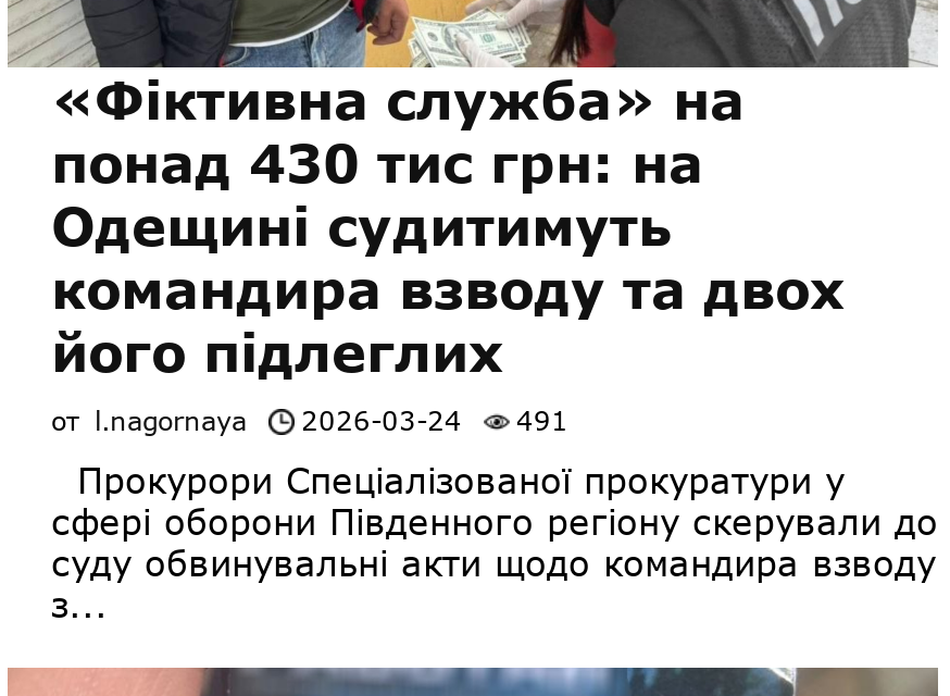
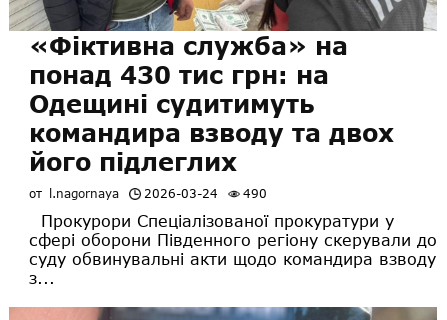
[516,403,568,436] 491 -> [243,185,267,200] 490

